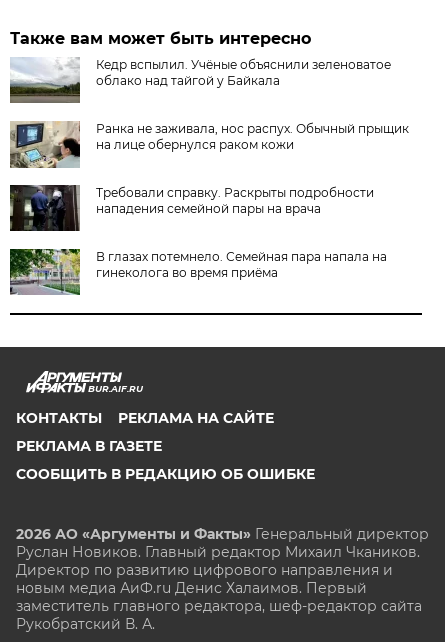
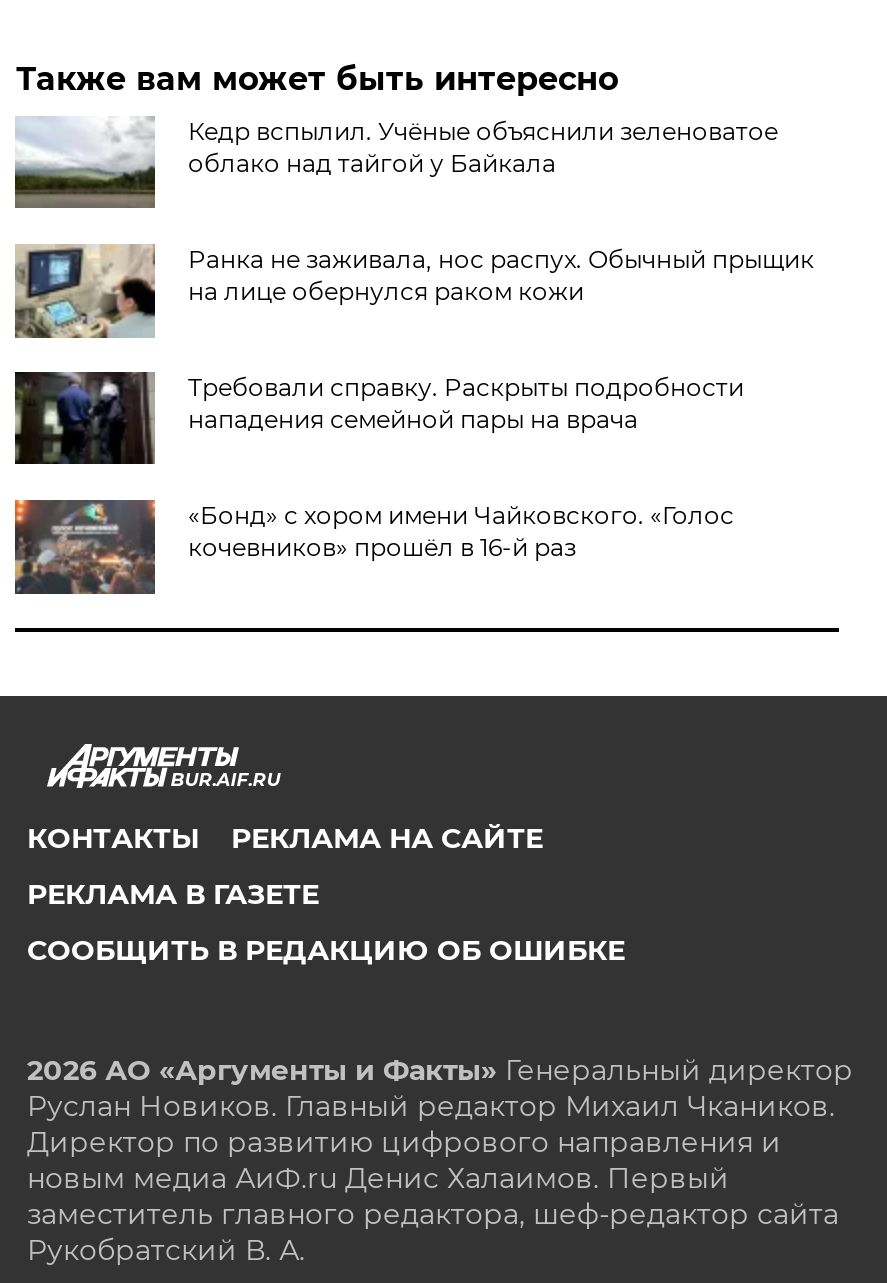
[9,248,387,296] [image] | В глазах потемнело. Семейная пара напала на | гинеколога во время приёма -> [13,498,734,596] [image] | «Бонд» с хором имени Чайковского. «Голос | кочевников» прошёл в 16-й раз

